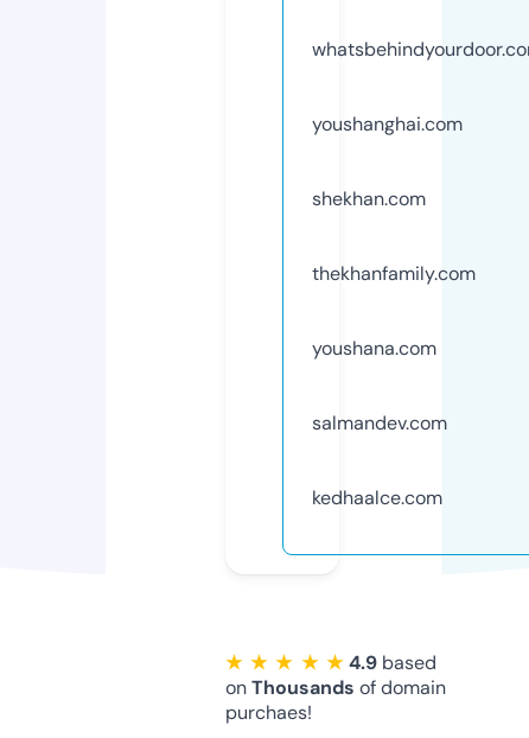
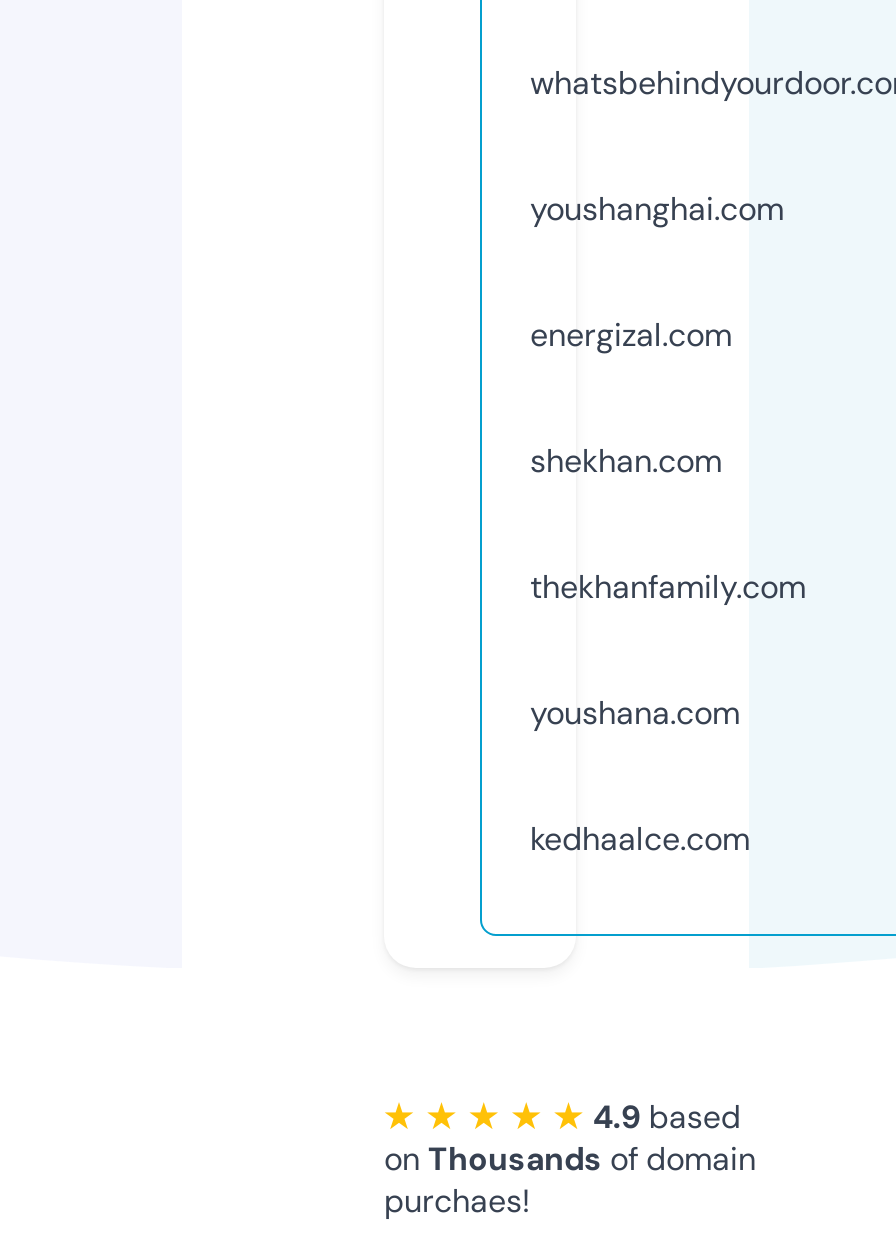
none -> [530,314,732,356] energizal.com
moved [312,186,476,360] -> [530,440,806,734]: shekhan.com | thekhanfamily.com | youshana.com
[312,410,447,435] salmandev.com -> none

